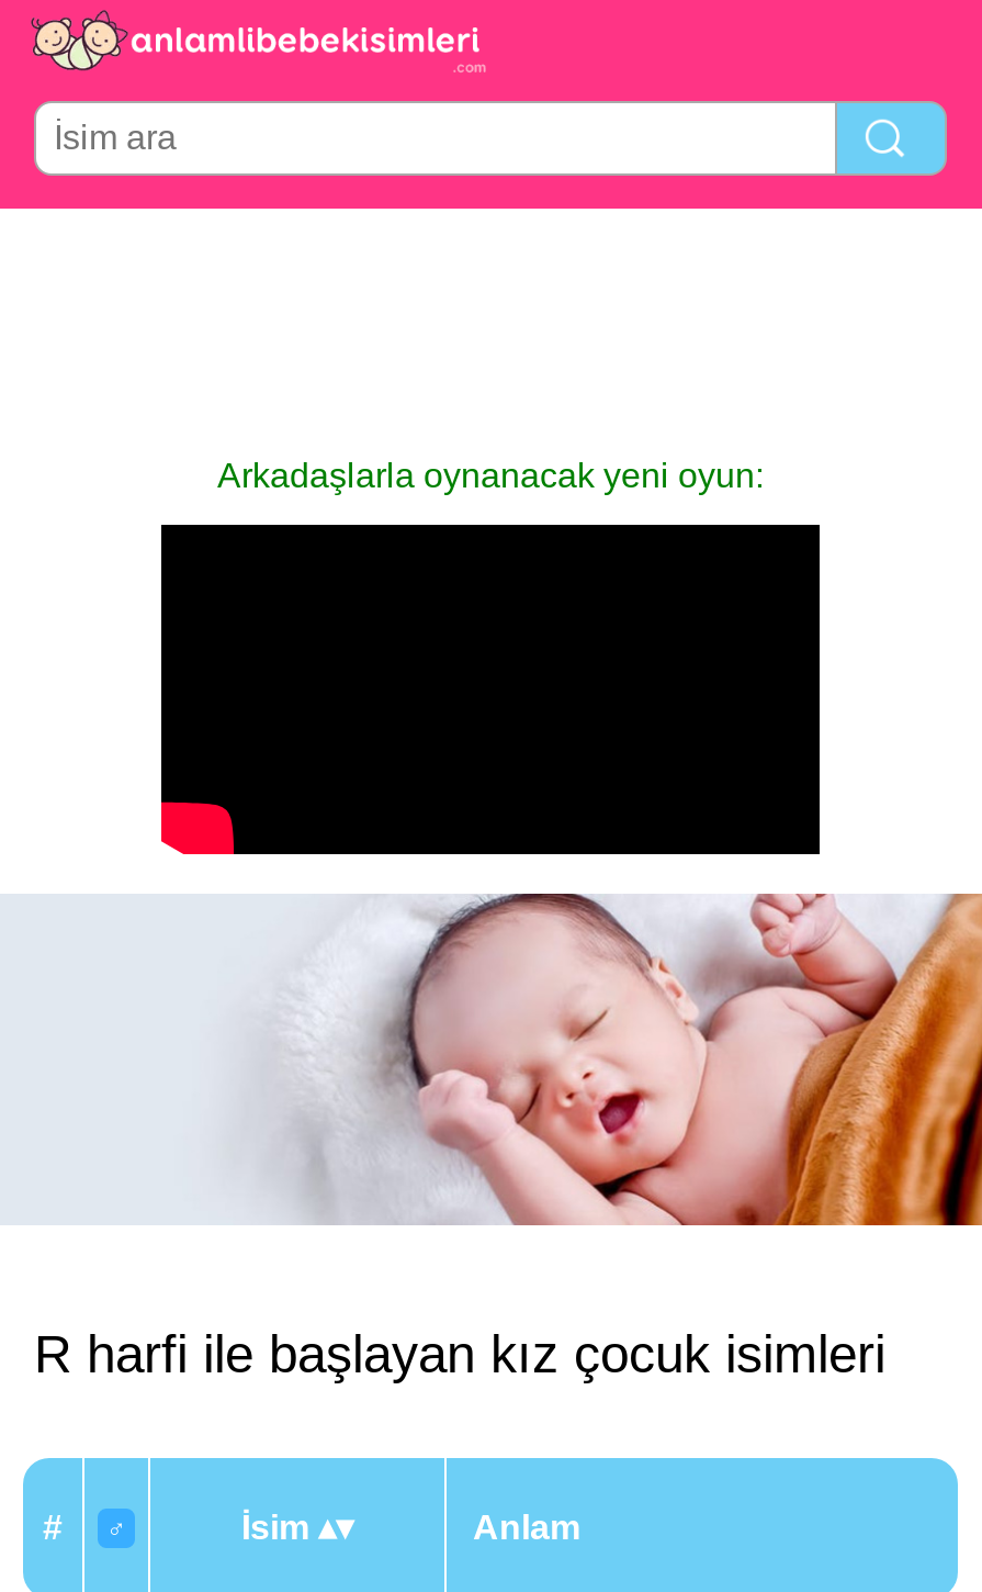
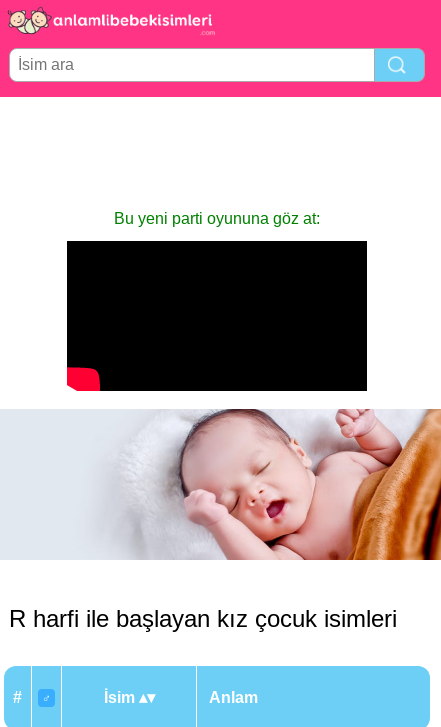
[217,457,764,494] Arkadaşlarla oynanacak yeni oyun: -> [114,210,320,227] Bu yeni parti oyununa göz at:

